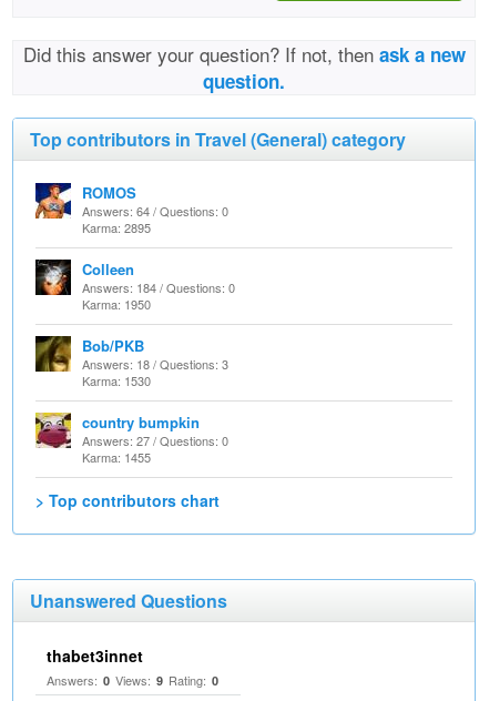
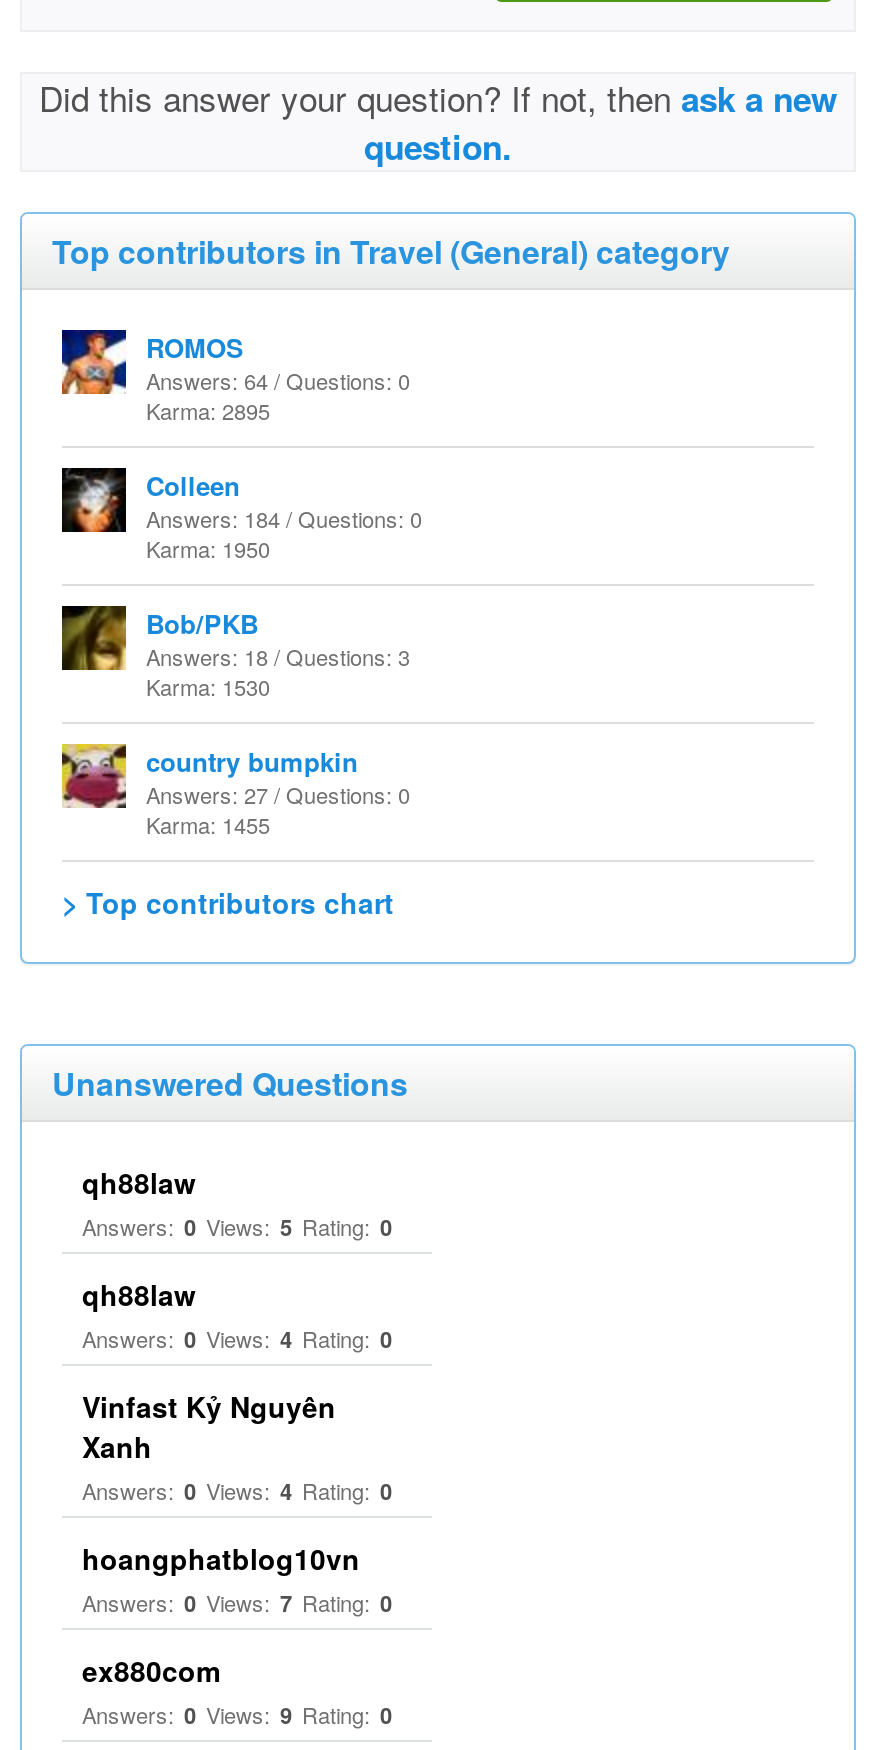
[47,644,143,667] thabet3innet -> [82,1162,392,1690] qh88law | Answers: 0 Views: 5 Rating: 0 | qh88law | Answers: 0 Views: 4 Rating: 0 | Vinfast Kỷ Nguyên | Xanh | Answers: 0 Views: 4 Rating: 0 | hoangphatblog10vn | Answers: 0 Views: 7 Rating: 0 | ex880com

